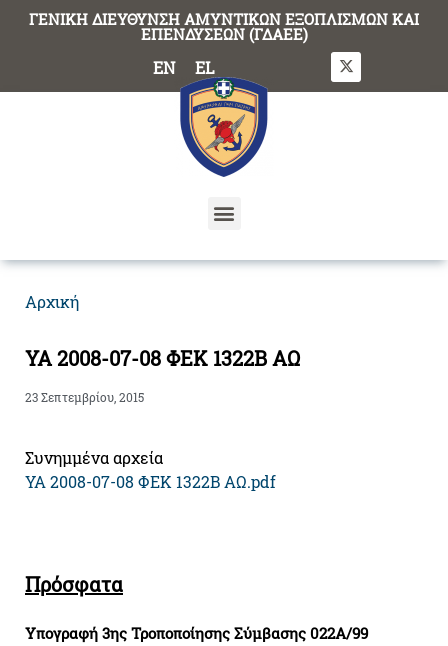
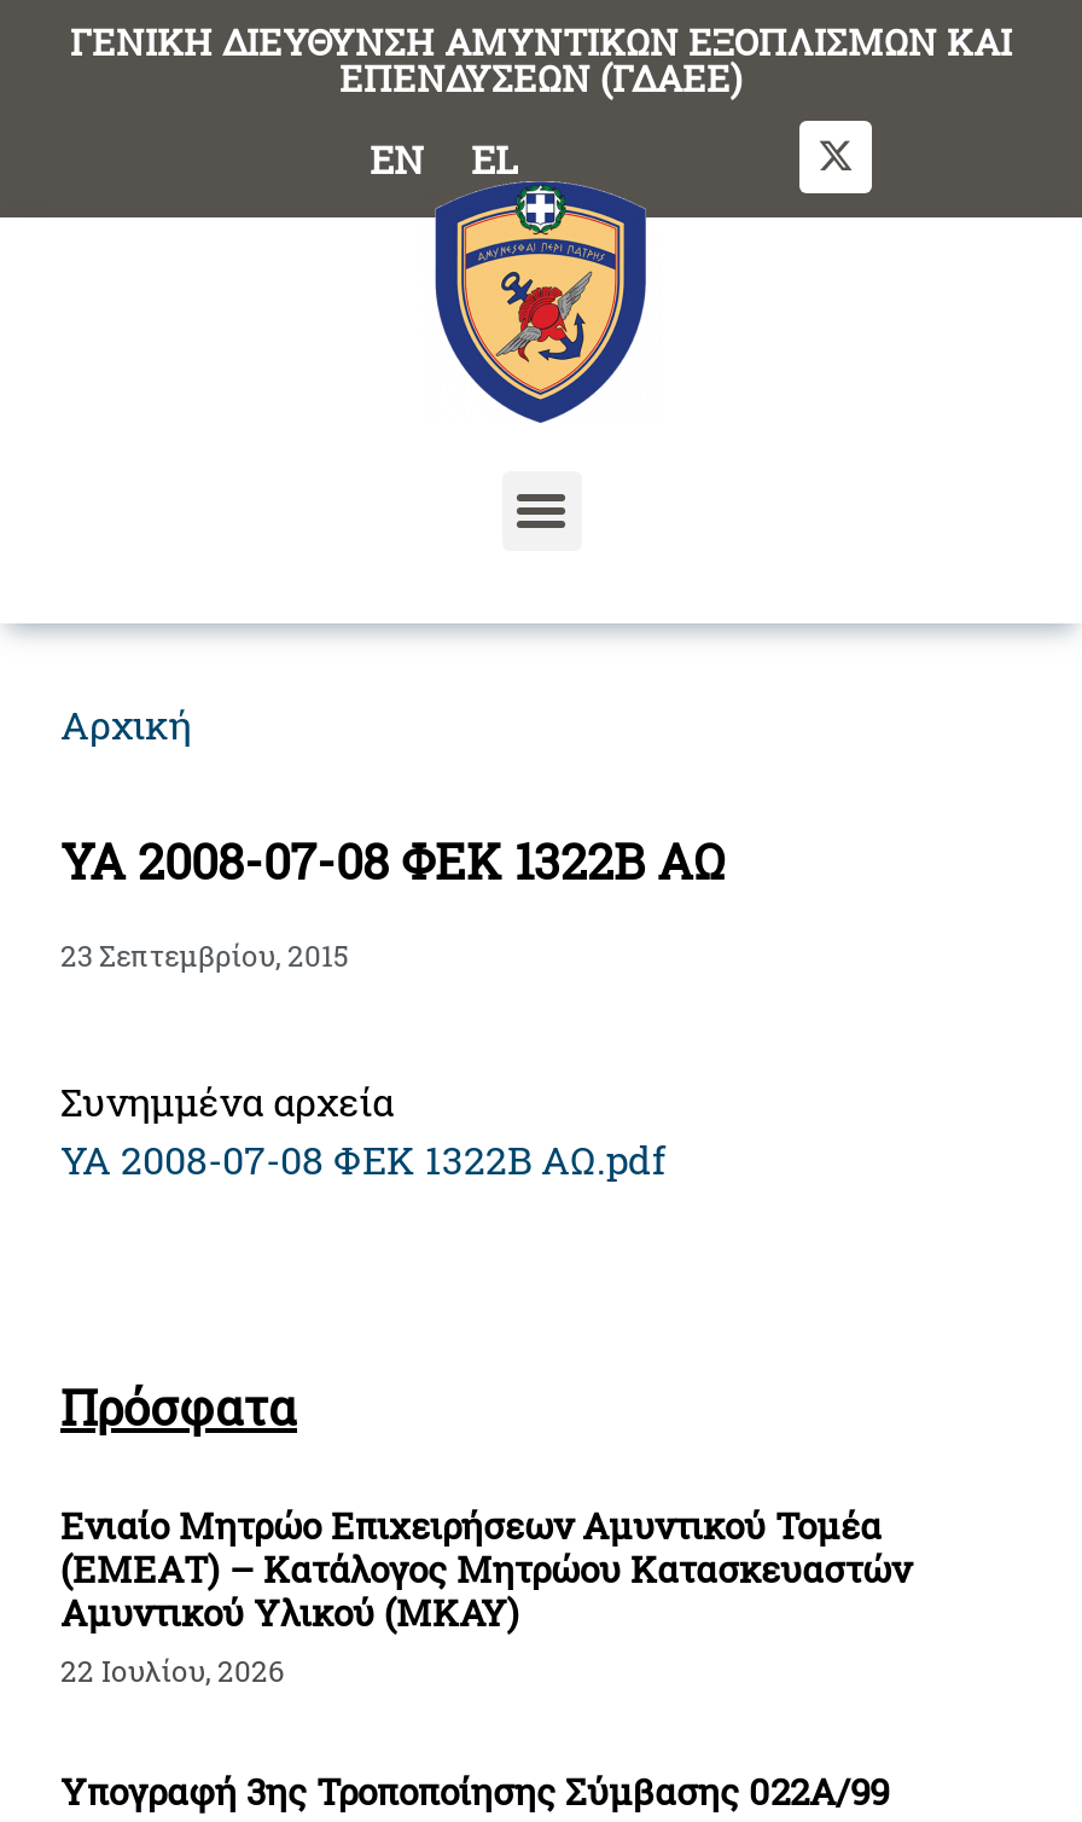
none -> [60,1500,911,1689] Ενιαίο Μητρώο Επιχειρήσεων Αμυντικού Τομέα | (ΕΜΕΑΤ) – Κατάλογος Μητρώου Κατασκευαστών | Αμυντικού Υλικού (ΜΚΑΥ) | 22 Ιουλίου, 2026

